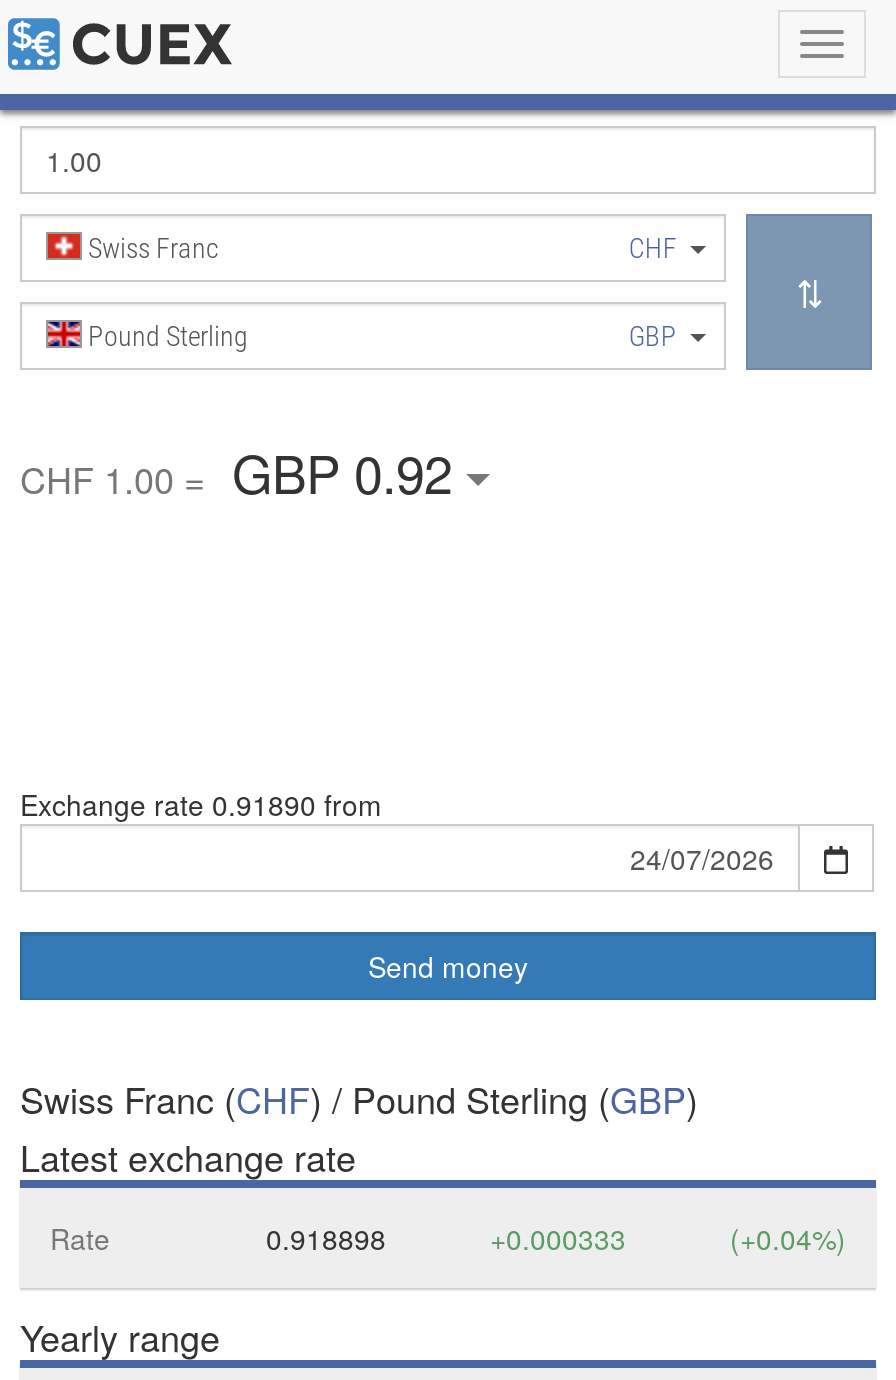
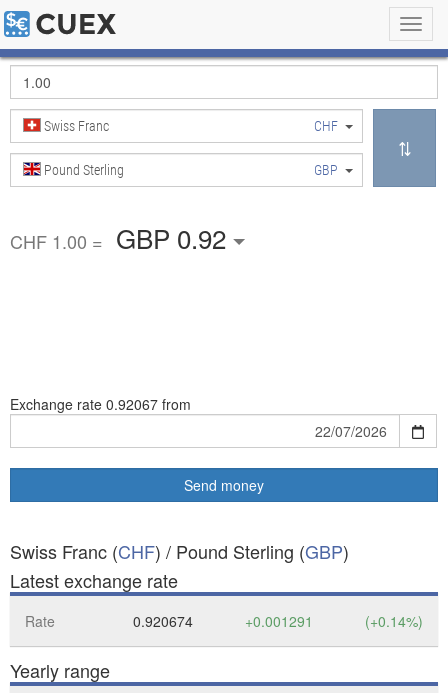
[20,784,382,824] Exchange rate 0.91890 from -> [10,394,191,414] Exchange rate 0.92067 from
[266,1218,386,1258] 0.918898 -> [133,611,193,631] 0.920674
[490,1218,626,1258] +0.000333 -> [245,611,313,631] +0.001291
[730,1218,846,1258] (+0.04%) -> [365,611,423,631] (+0.14%)

